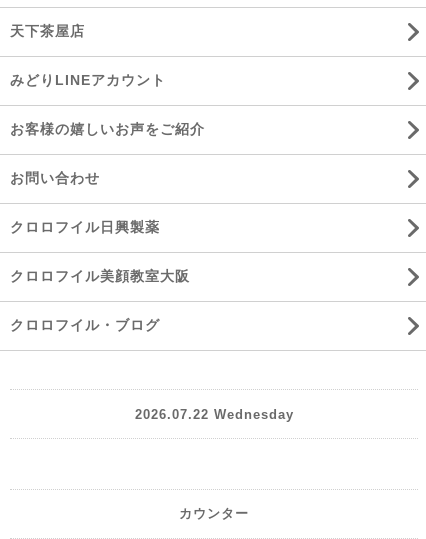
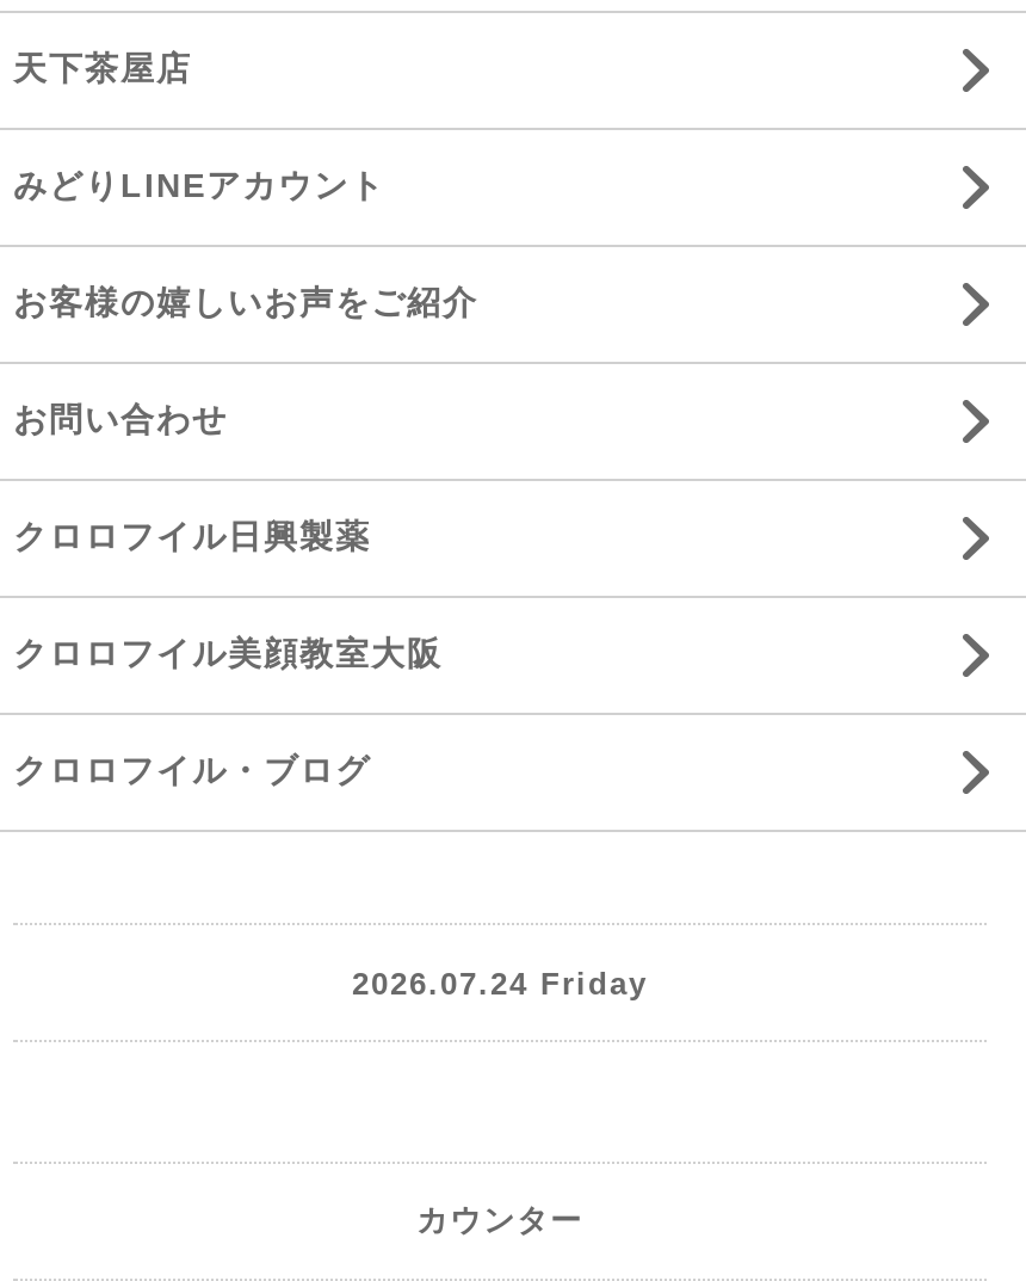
[134,407,293,422] 2026.07.22 Wednesday -> [352,965,648,1001] 2026.07.24 Friday

